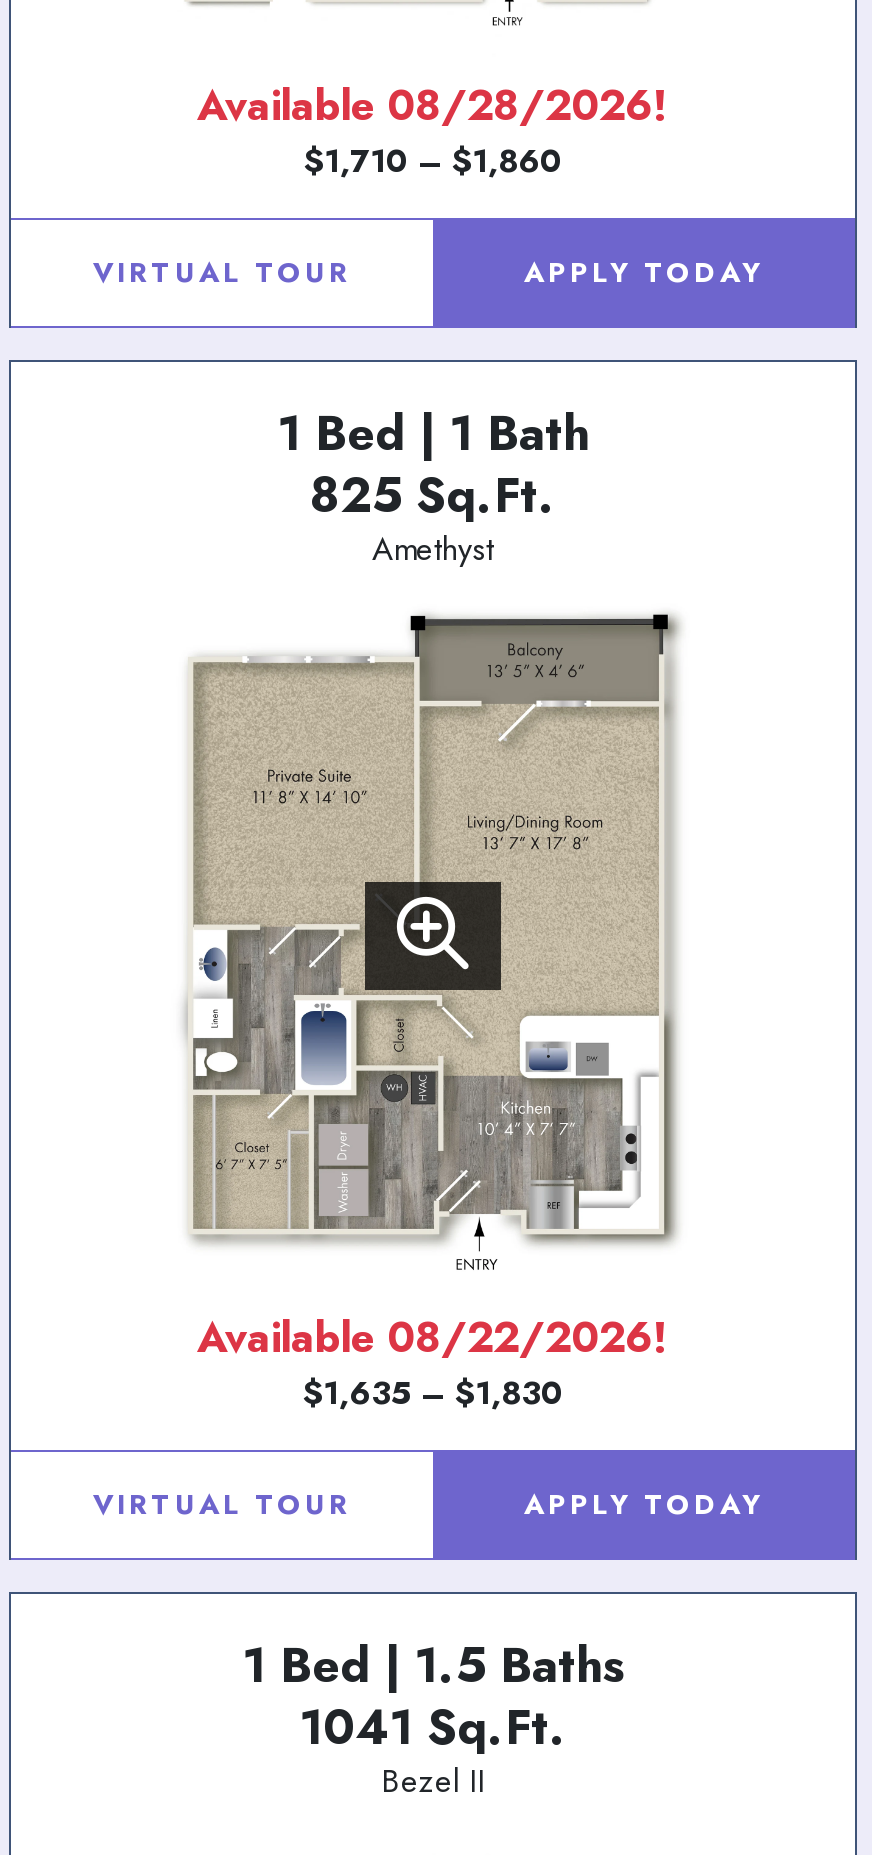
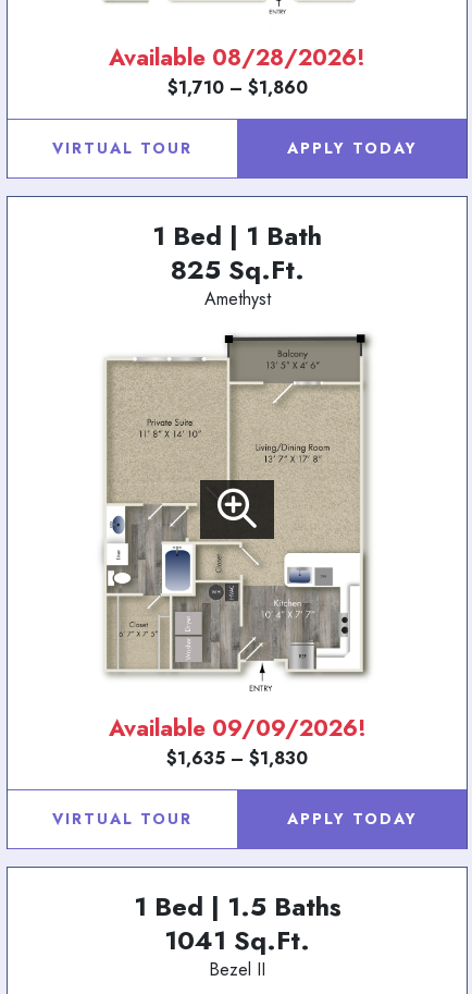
[197,1307,669,1367] Available 08/22/2026! -> [108,712,366,744] Available 09/09/2026!

